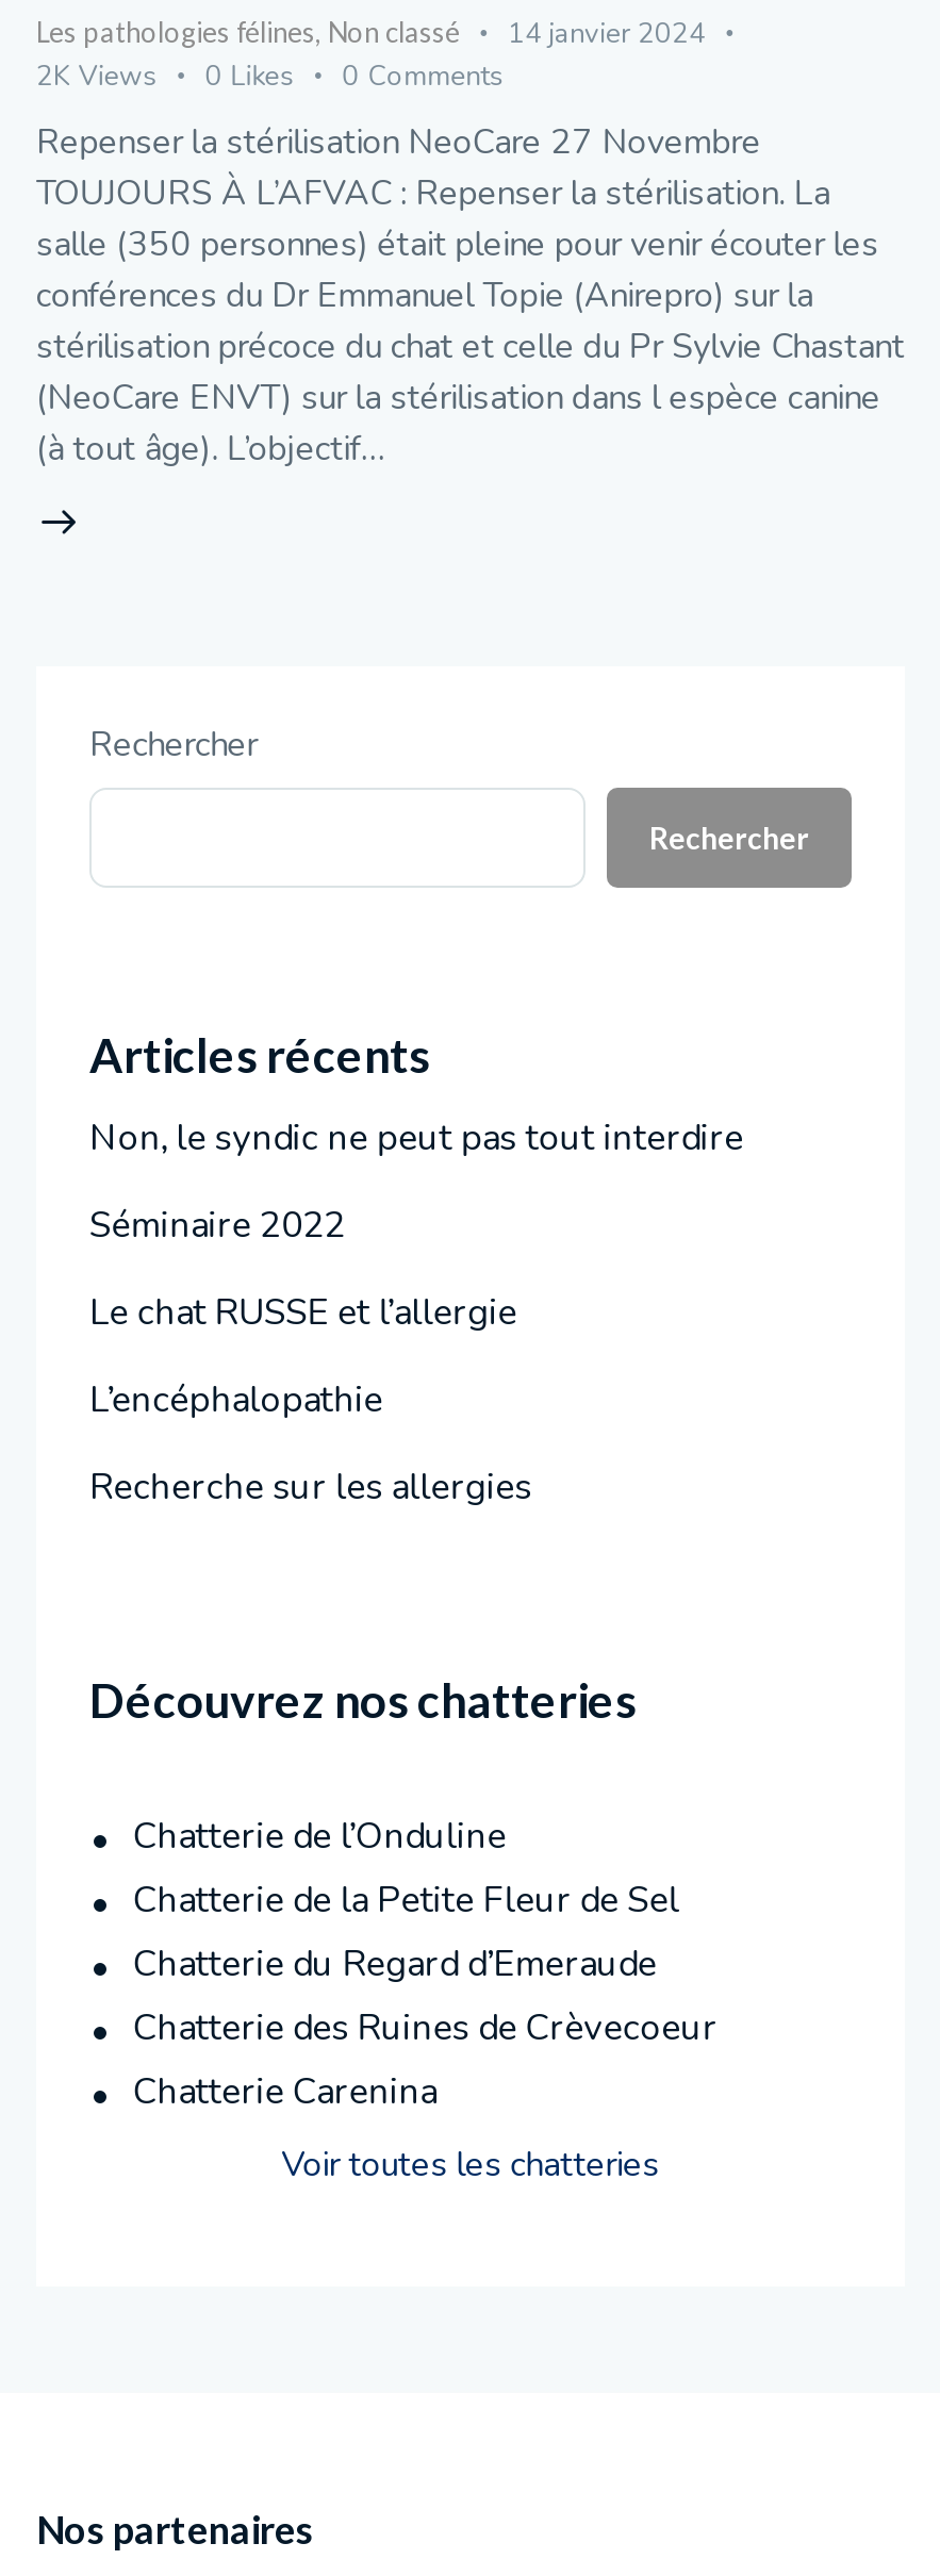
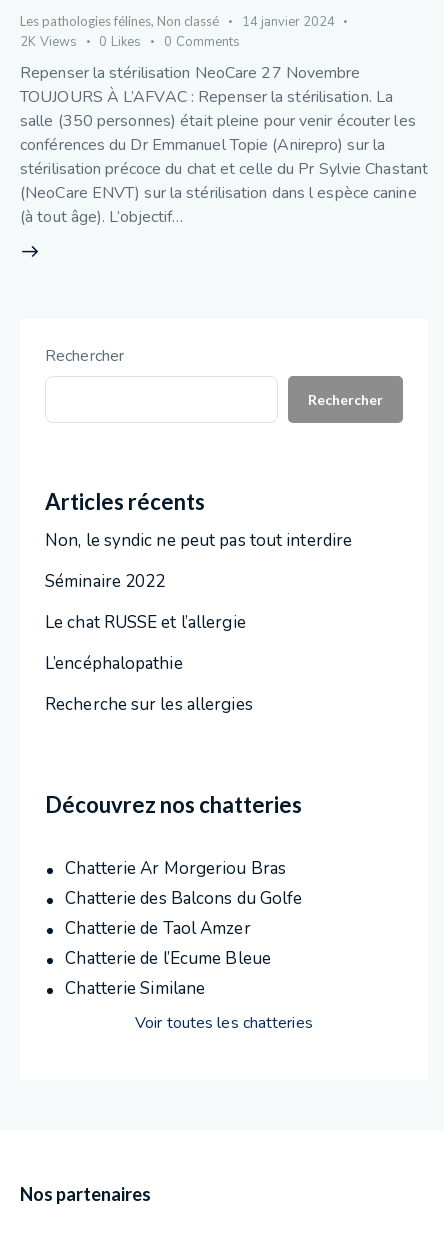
[133,1811,717,2116] Chatterie de l’Onduline | Chatterie de la Petite Fleur de Sel | Chatterie du Regard d’Emeraude | Chatterie des Ruines de Crèvecoeur | Chatterie Carenina -> [65,857,302,1000] Chatterie Ar Morgeriou Bras | Chatterie des Balcons du Golfe | Chatterie de Taol Amzer | Chatterie de l’Ecume Bleue | Chatterie Similane

